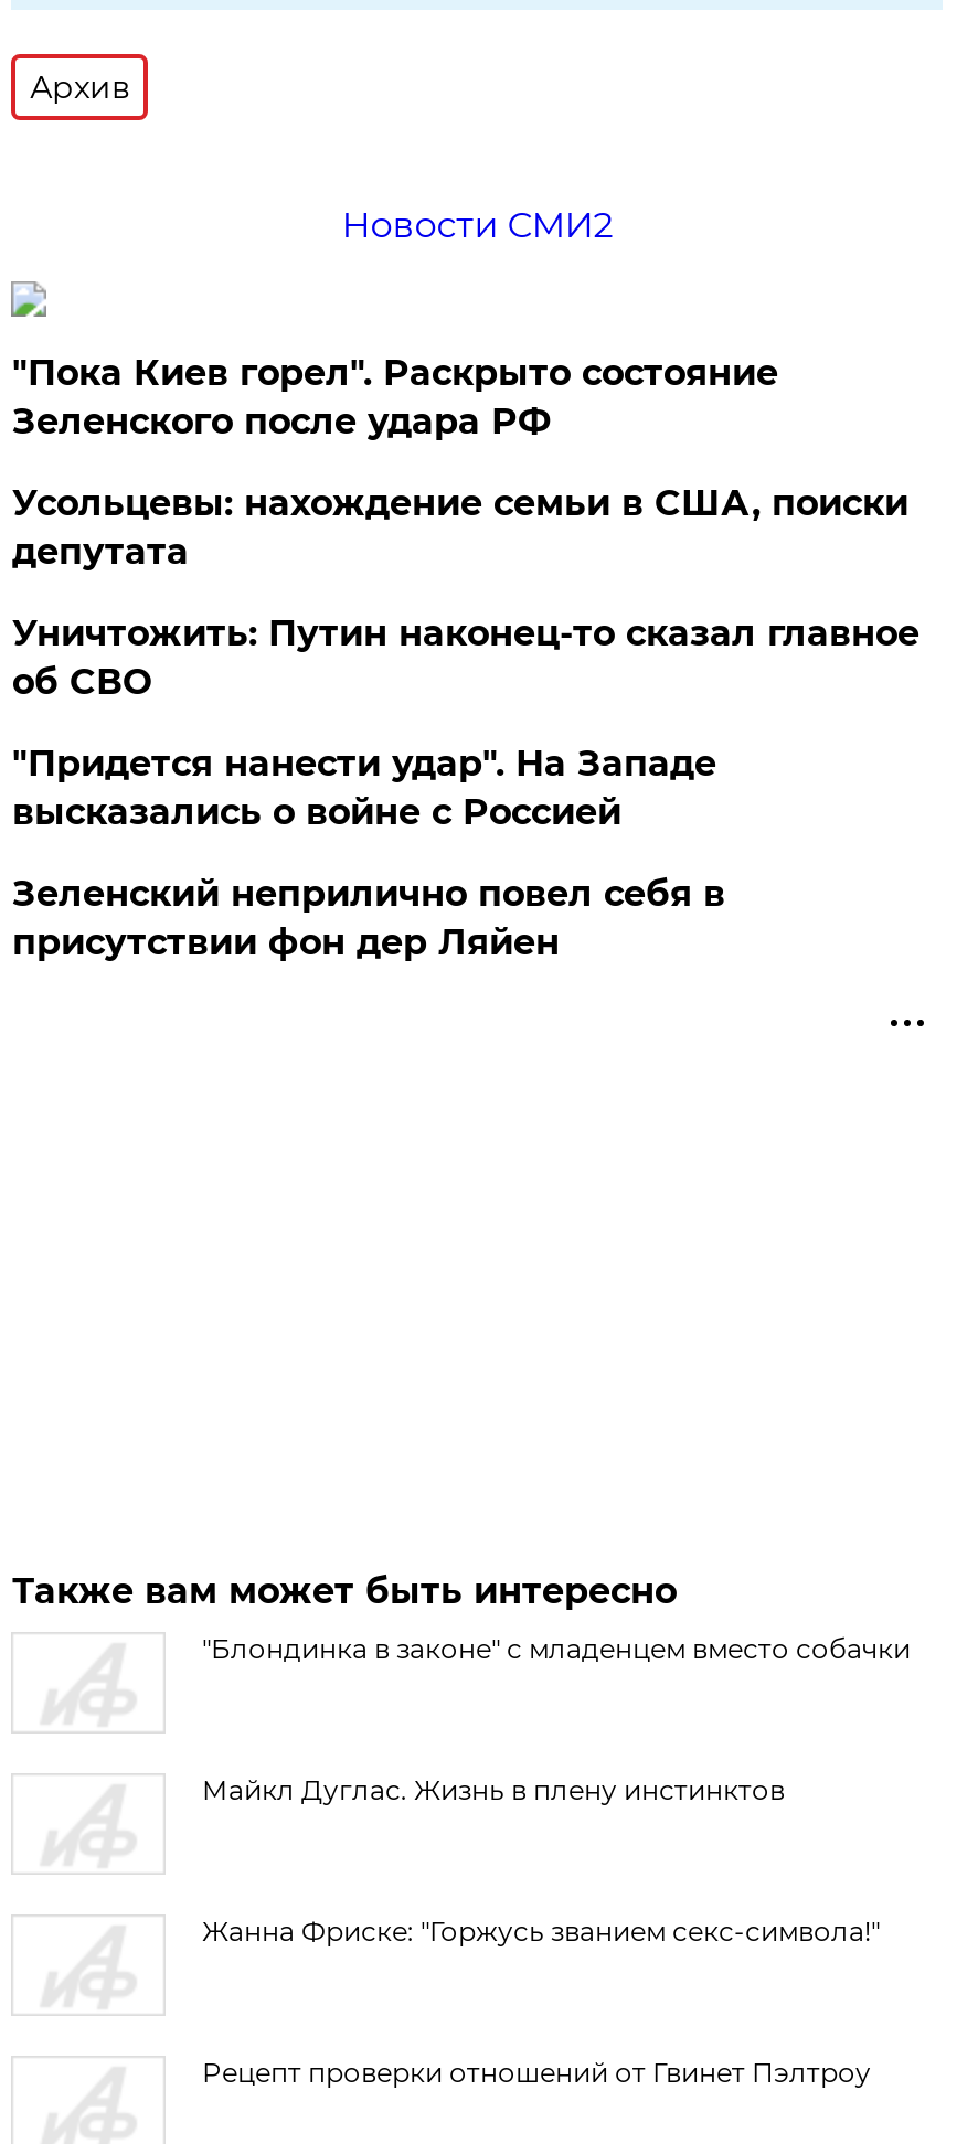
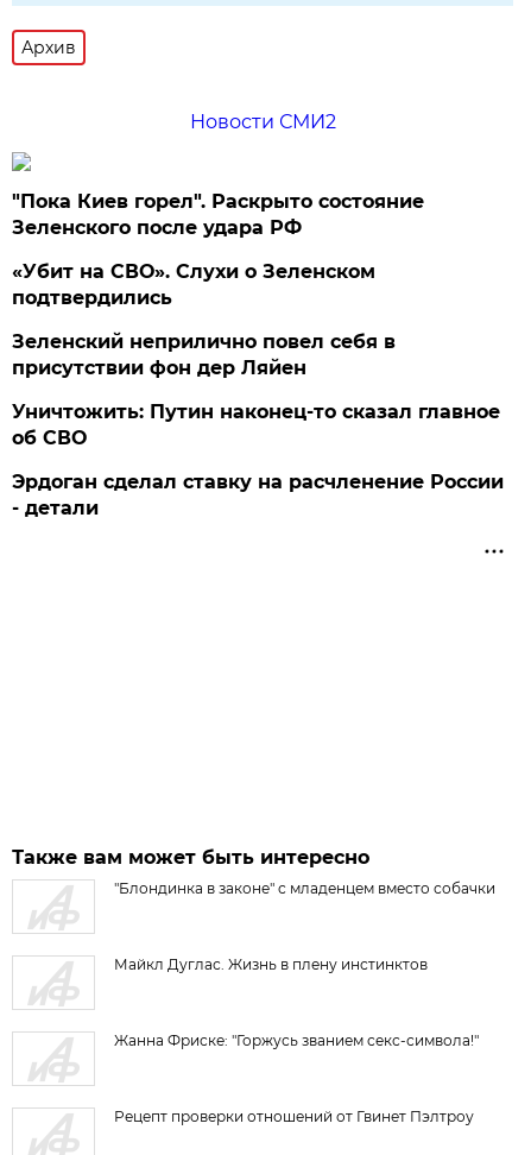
[12,482,908,833] Усольцевы: нахождение семьи в США, поиски | депутата | "Придется нанести удар". На Западе | высказались о войне с Россией -> [12,260,376,309] «Убит на СВО». Слухи о Зеленском | подтвердились
moved [12,612,919,703] -> [12,400,501,449]: Уничтожить: Путин наконец-то сказал главное | об СВО
moved [12,873,725,963] -> [12,330,396,379]: Зеленский неприлично повел cебя в | присутствии фон дер Ляйен
none -> [12,471,504,519] Эрдоган сделал ставку на расчленение России | - детали

